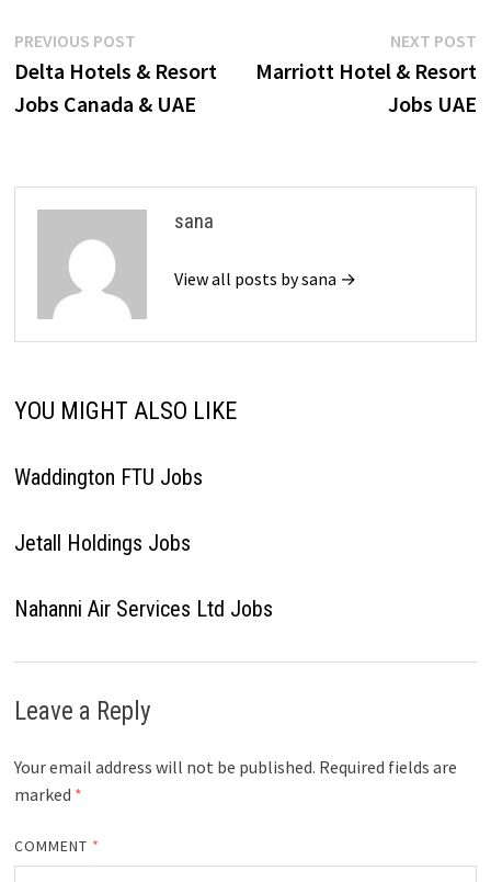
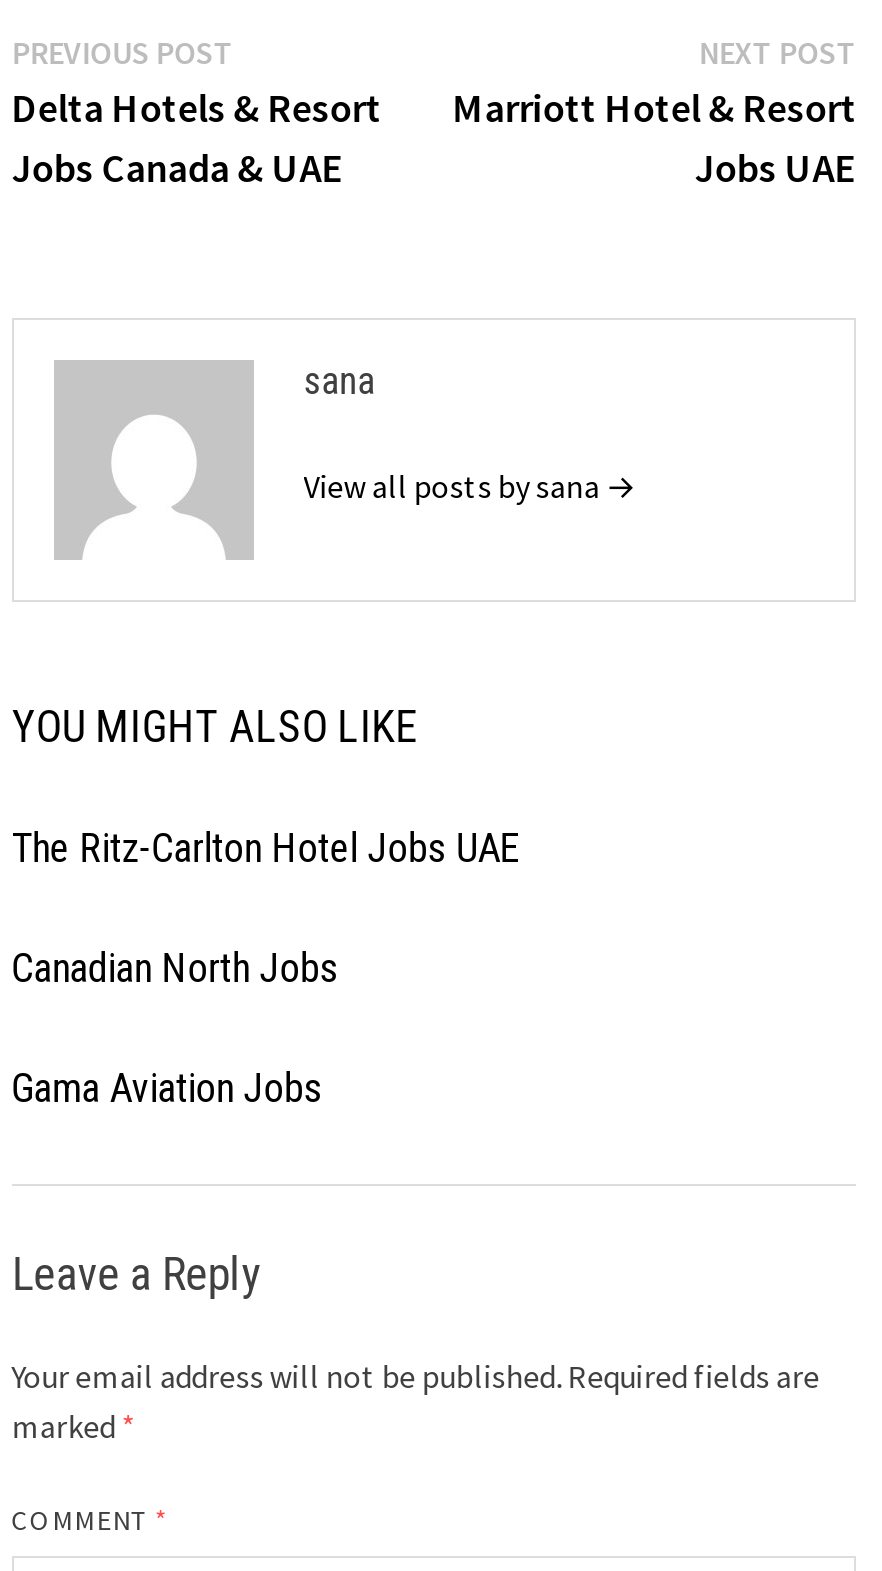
[14,463,203,490] Waddington FTU Jobs -> [12,824,520,872] The Ritz-Carlton Hotel Jobs UAE
[14,529,190,556] Jetall Holdings Jobs -> [12,944,338,992] Canadian North Jobs
[14,595,273,621] Nahanni Air Services Ltd Jobs -> [12,1064,322,1112] Gama Aviation Jobs

